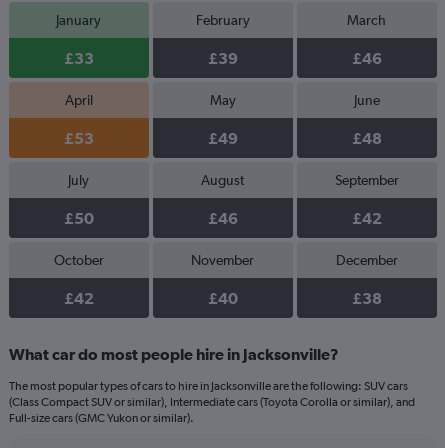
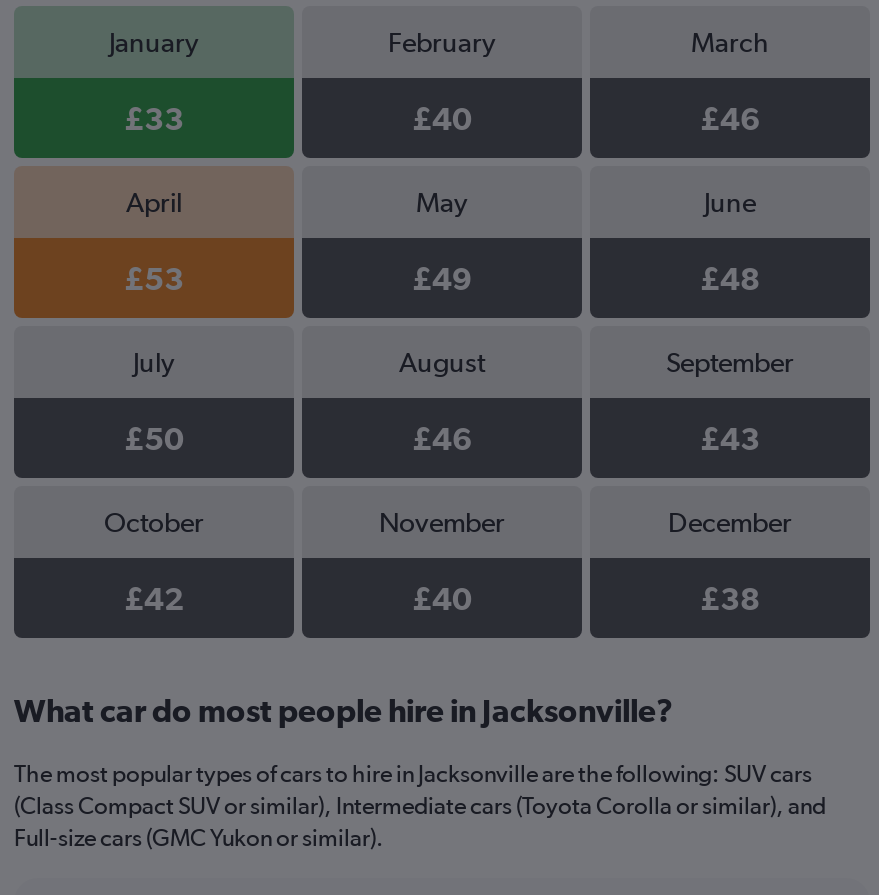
[208,49,238,67] £39 -> [412,100,472,136] £40
[352,209,382,227] £42 -> [700,420,760,456] £43

